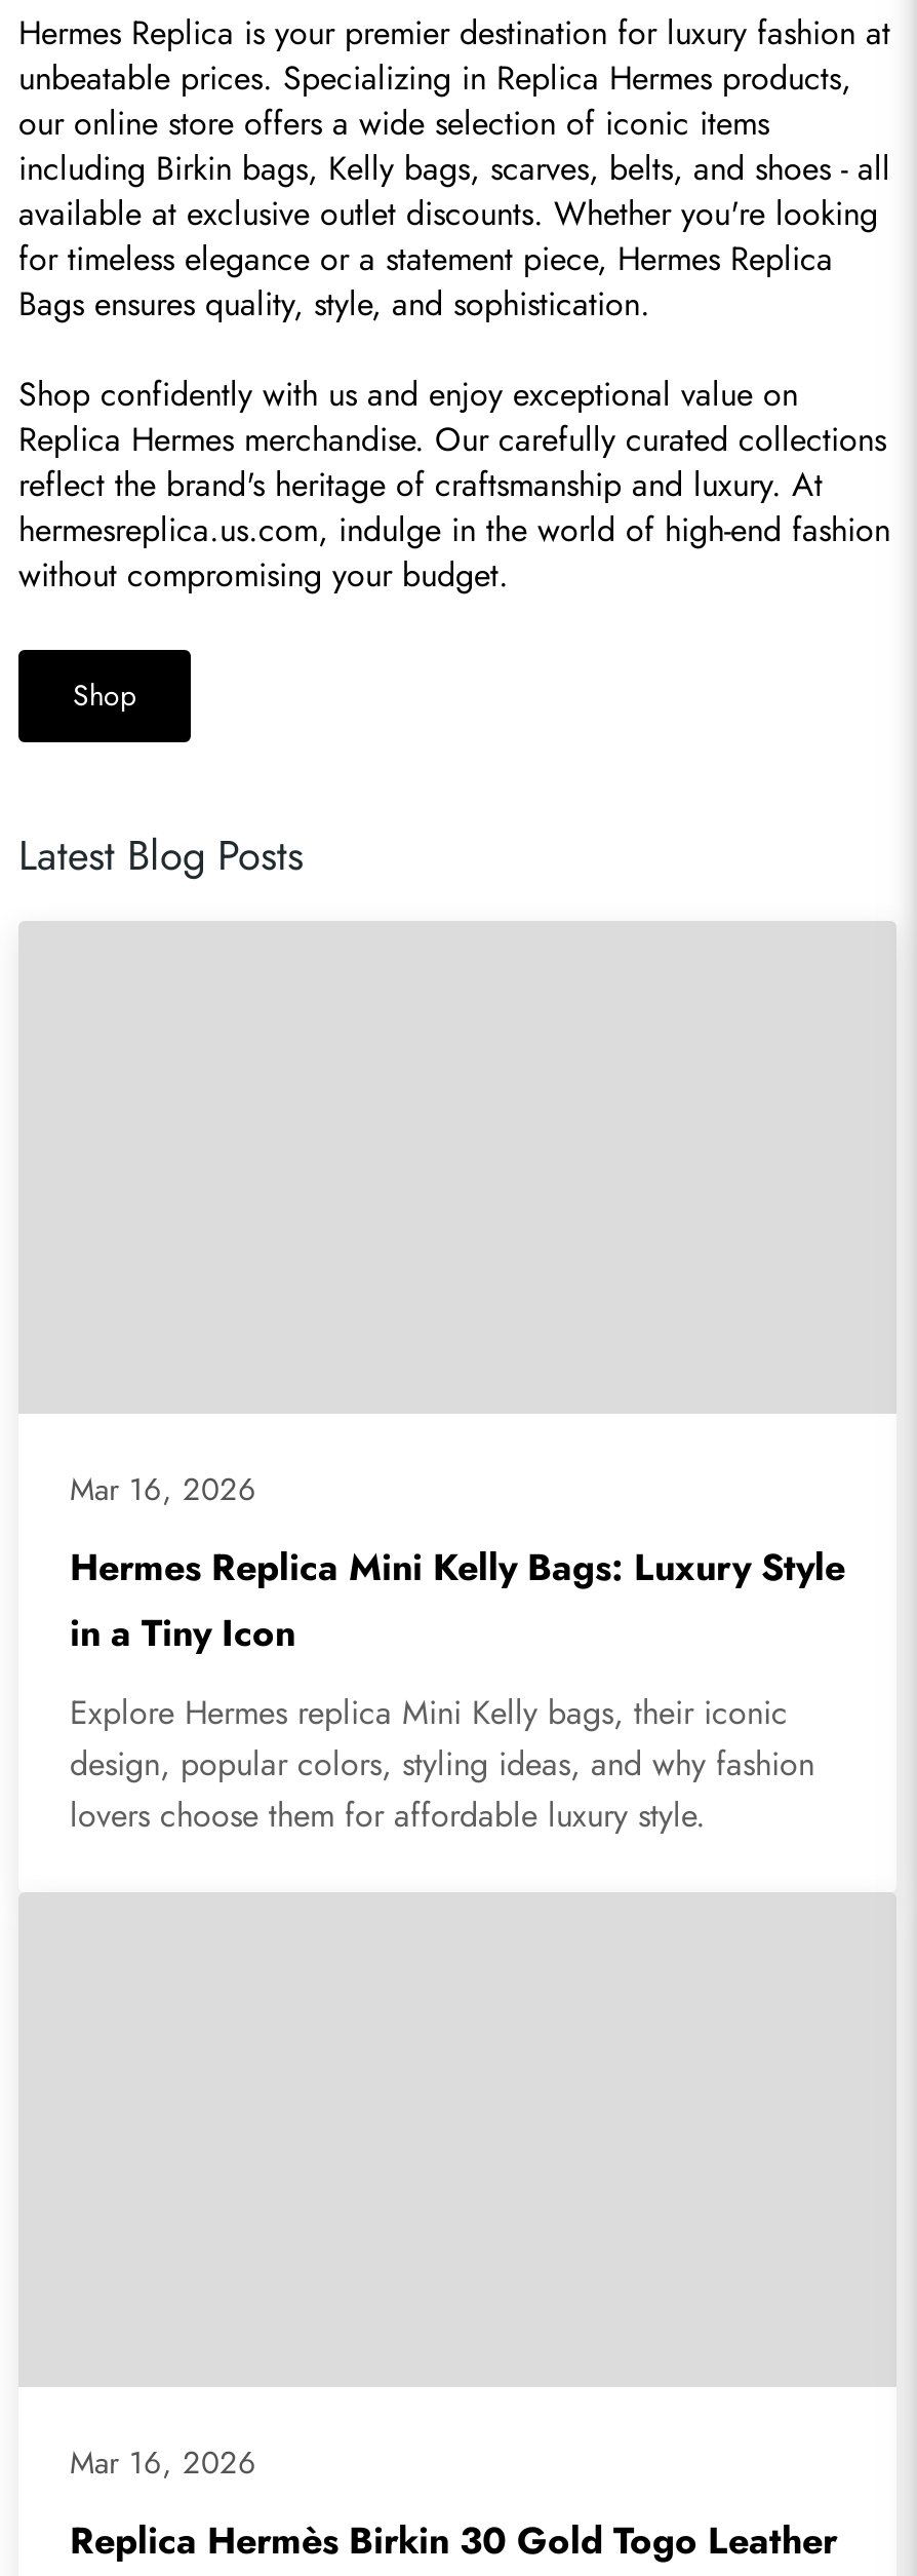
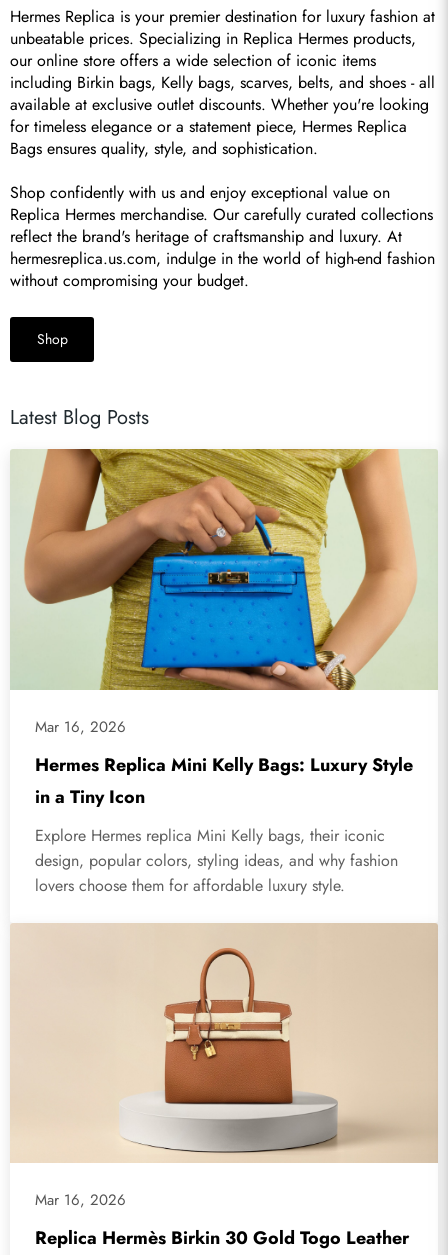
none -> [20,448,437,691] [image]
none -> [13,924,438,1162] [image]

